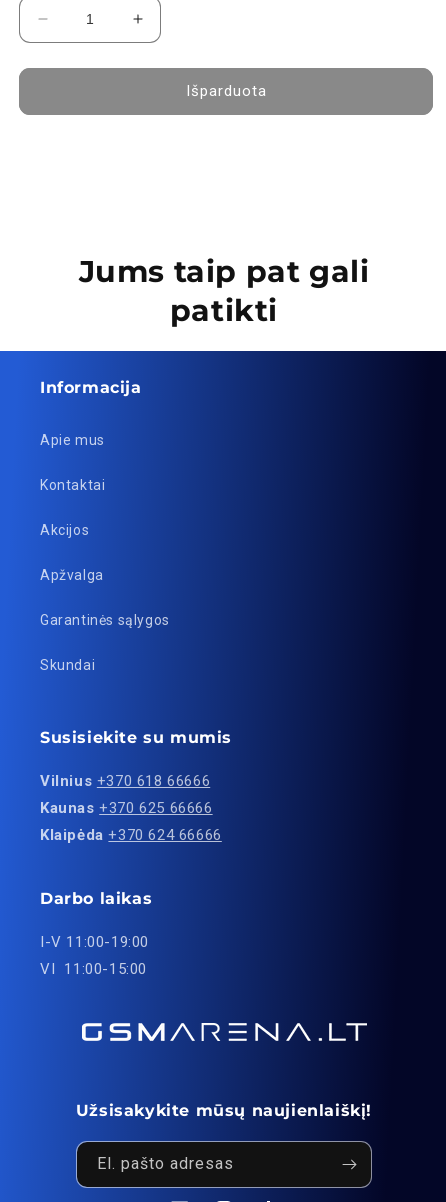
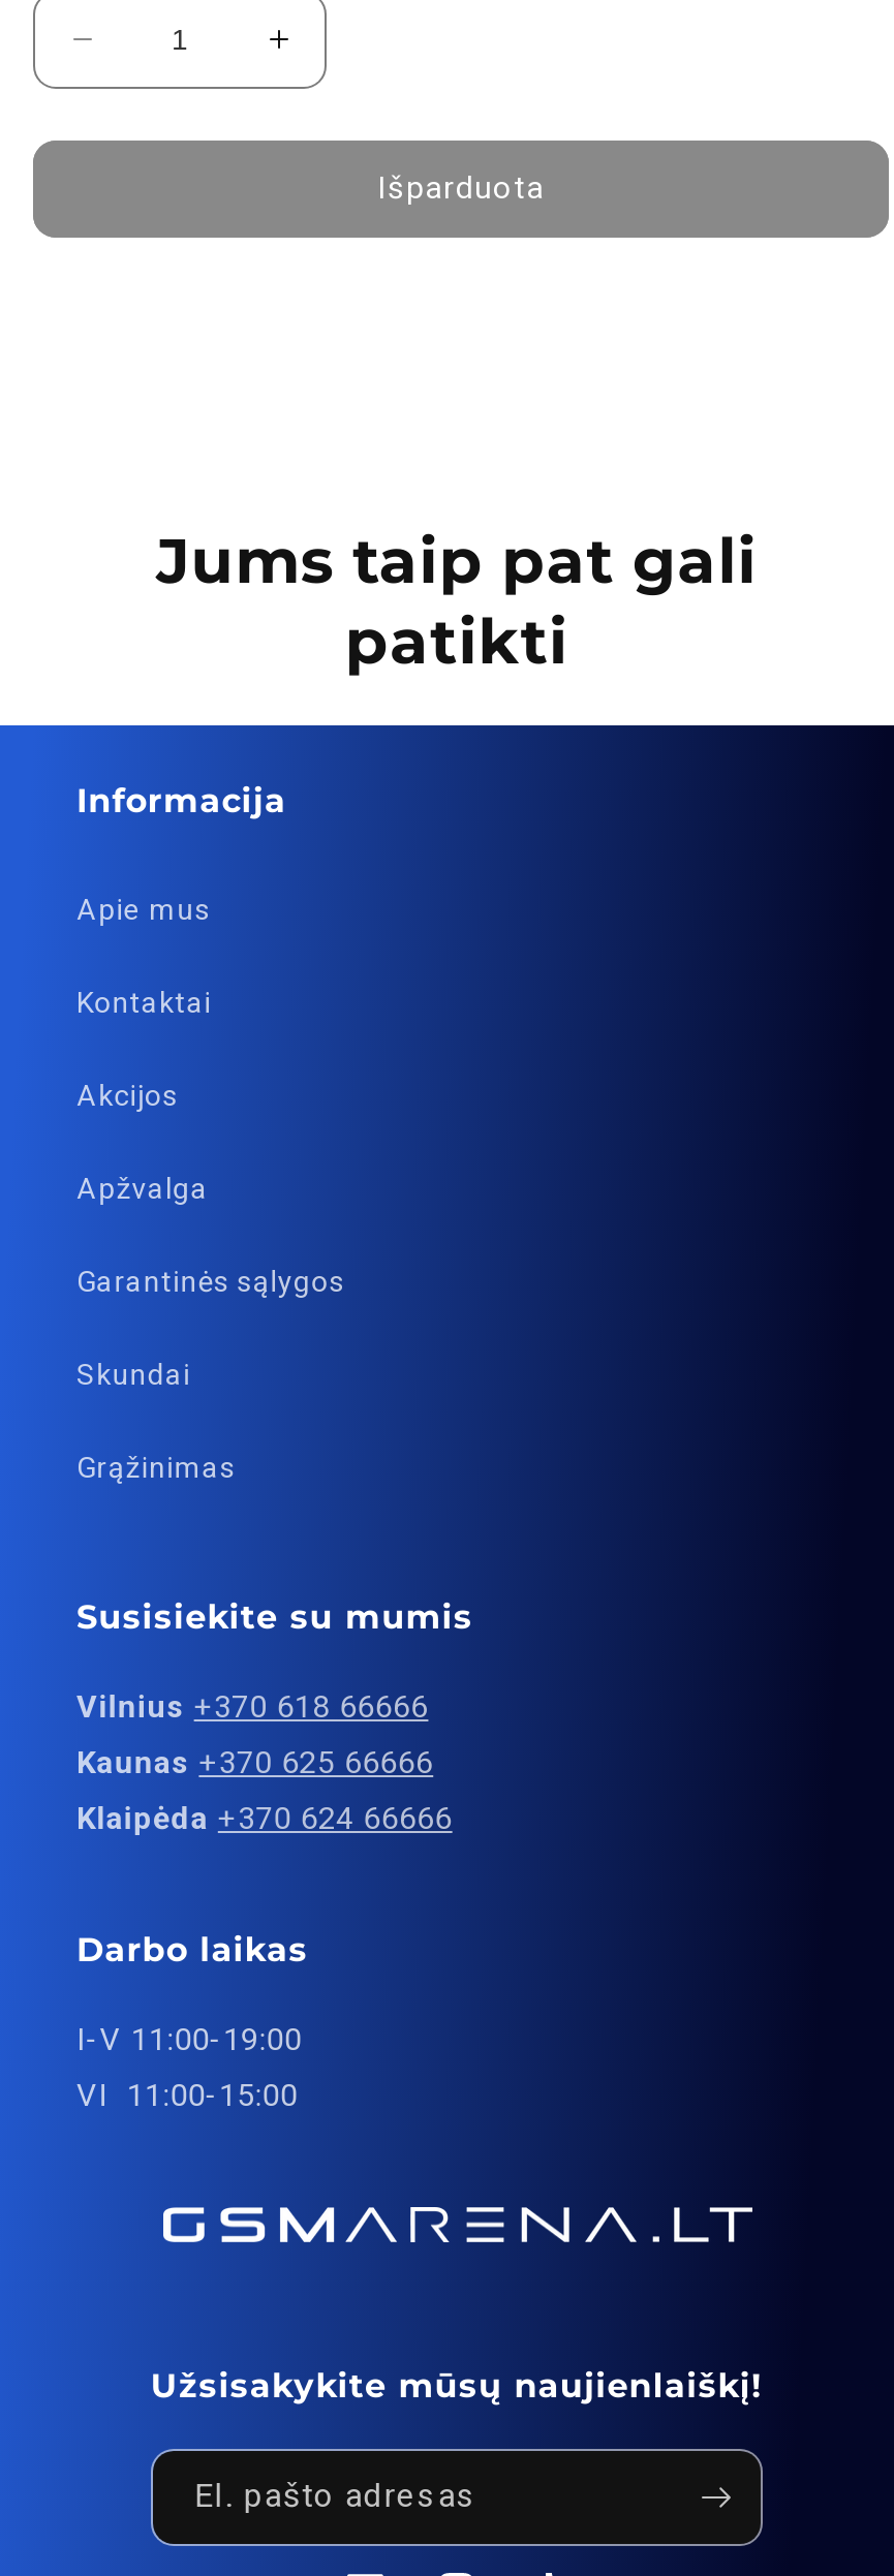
none -> [76,1450,236,1483] Grąžinimas

